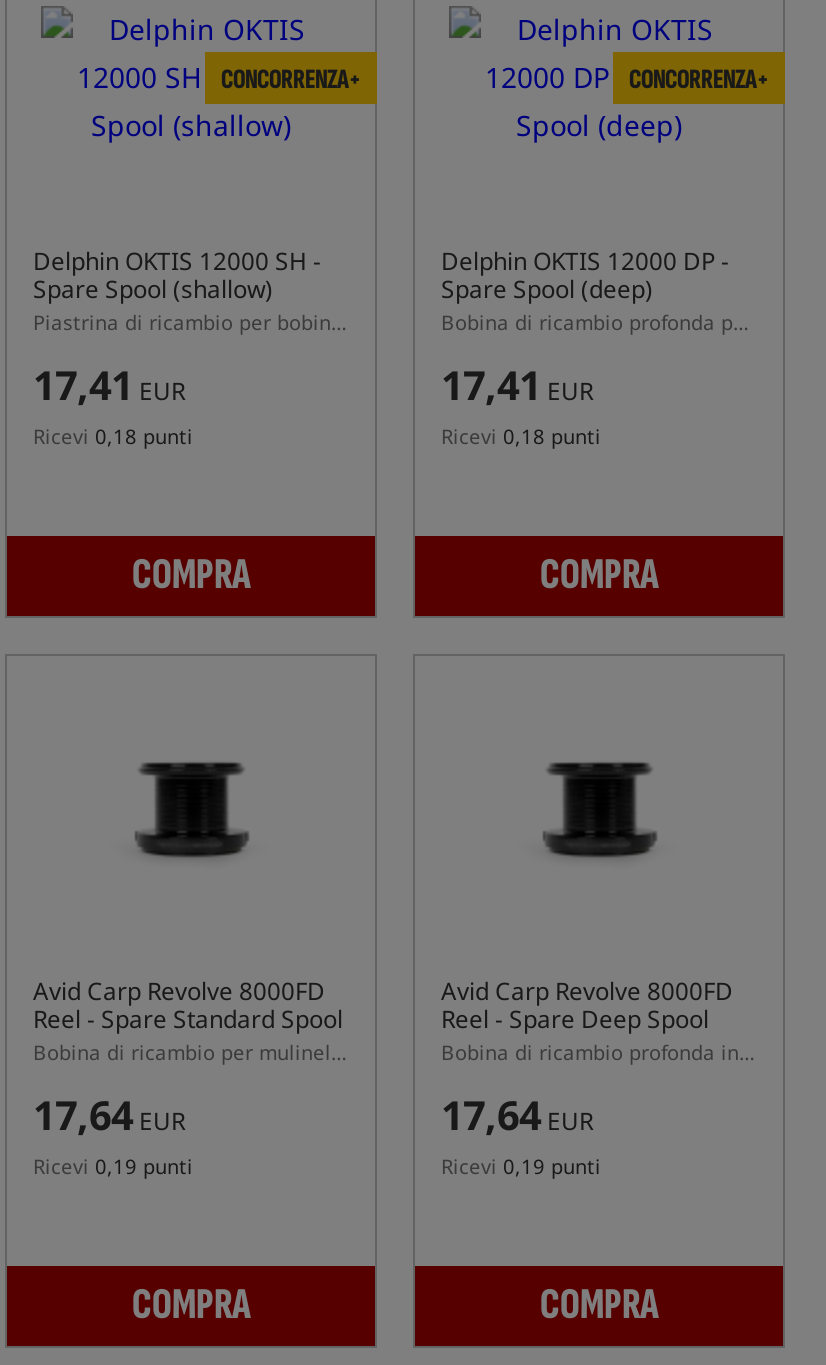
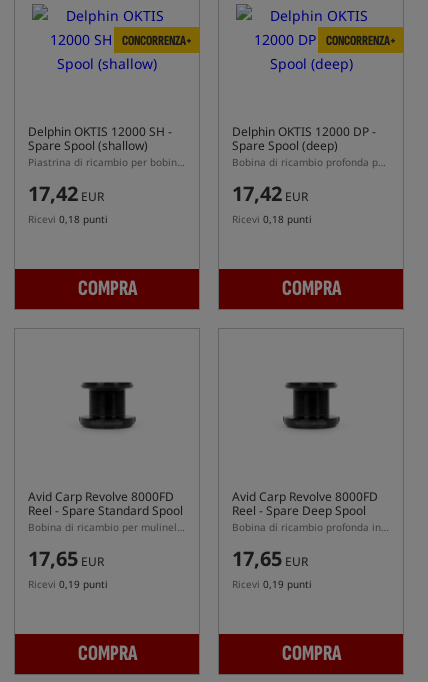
[33,358,185,412] 17,41 EUR -> [28,180,104,207] 17,42 EUR
[441,358,593,412] 17,41 EUR -> [232,180,308,207] 17,42 EUR
[33,1088,185,1142] 17,64EUR -> [28,545,104,572] 17,65EUR
[441,1088,593,1142] 17,64EUR -> [232,545,308,572] 17,65EUR

